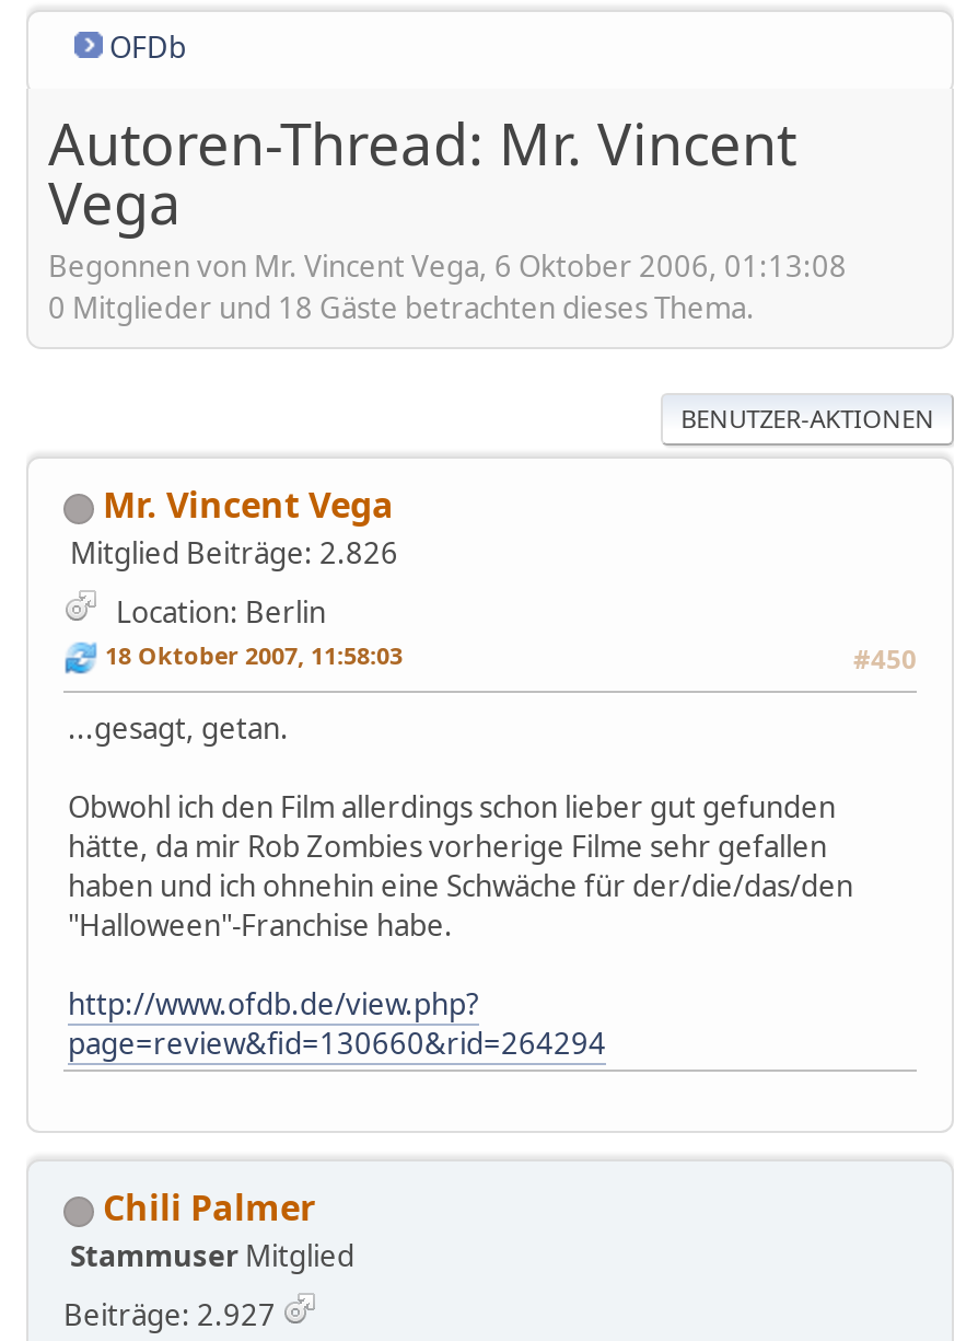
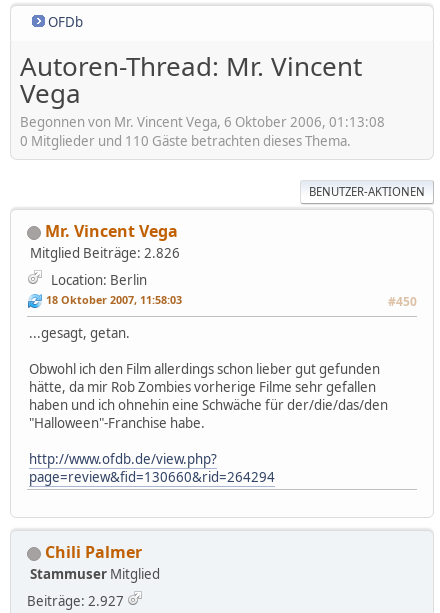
[48,289,755,328] 0 Mitglieder und 18 Gäste betrachten dieses Thema. -> [20,132,351,150] 0 Mitglieder und 110 Gäste betrachten dieses Thema.

